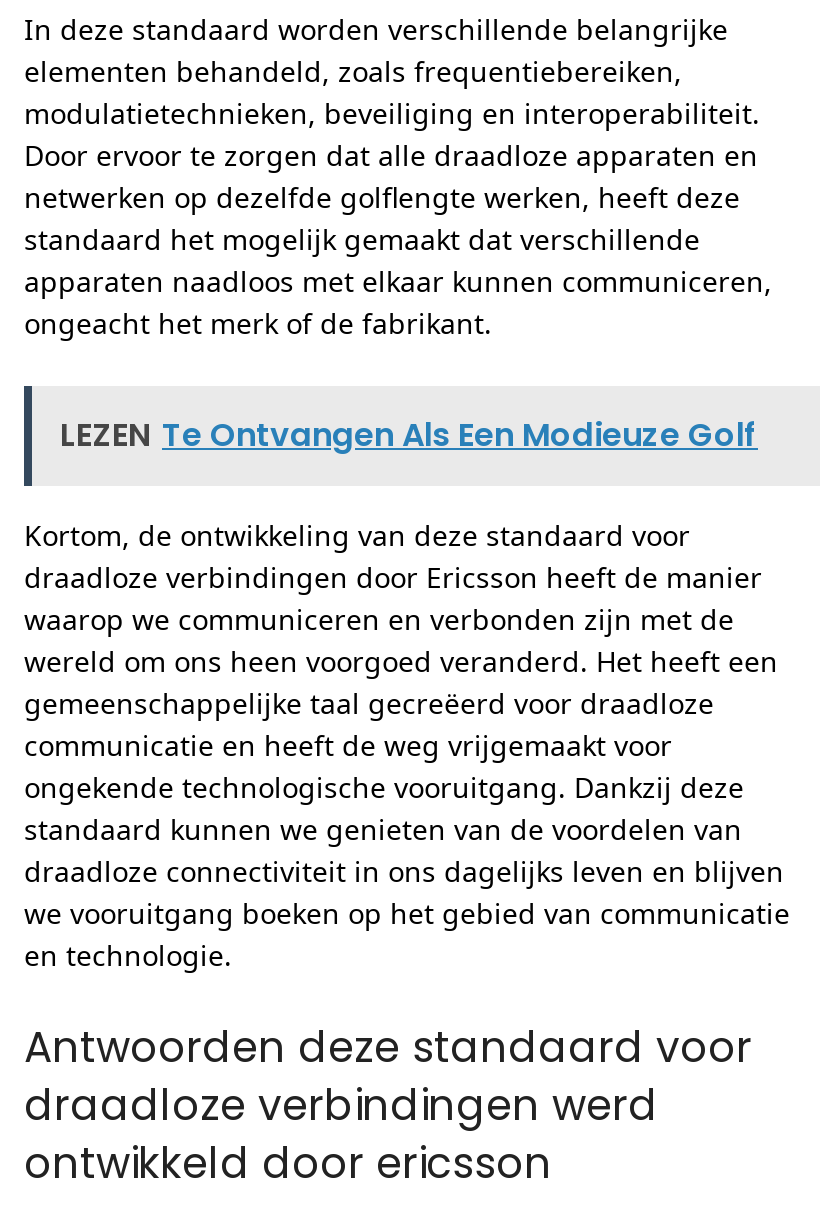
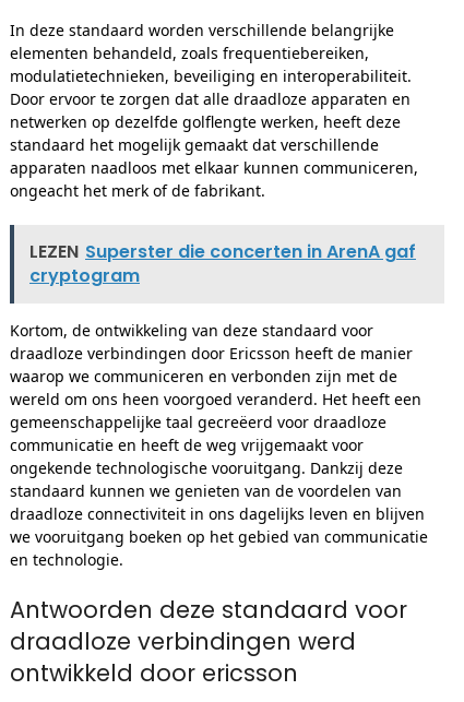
[60,412,758,458] LEZEN Te Ontvangen Als Een Modieuze Golf -> [29,239,416,288] LEZEN Superster die concerten in ArenA gaf | cryptogram

